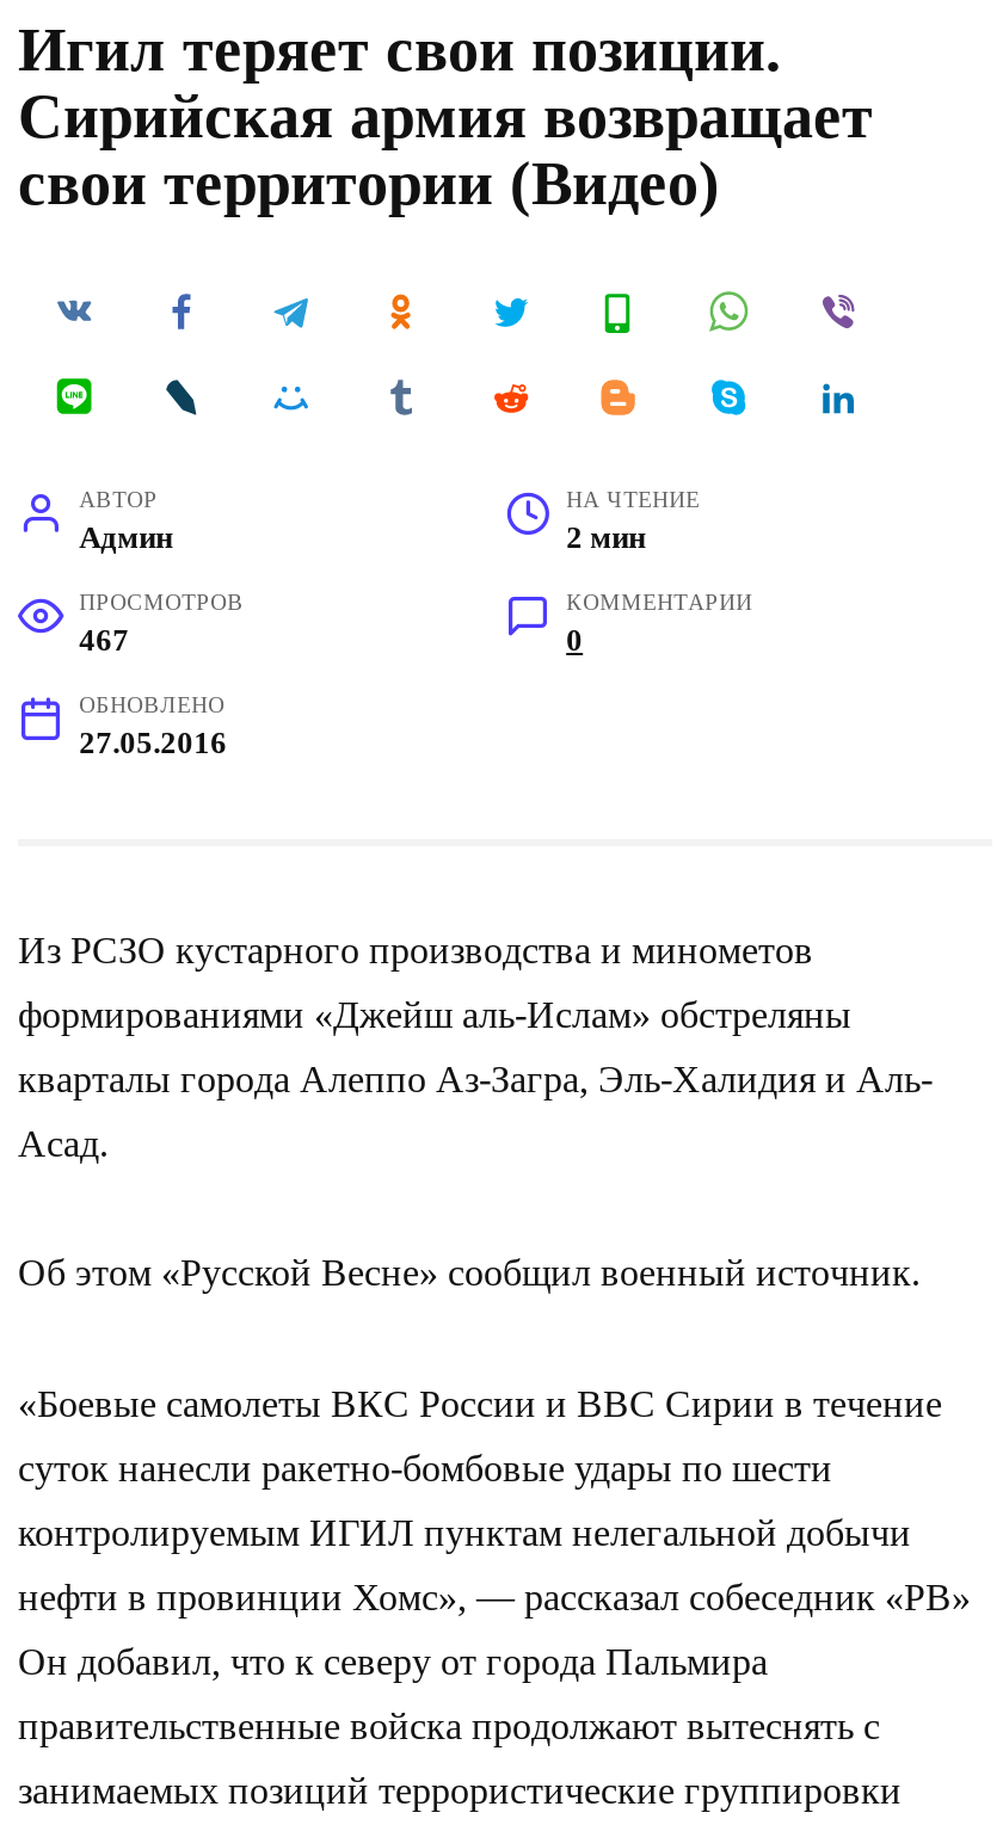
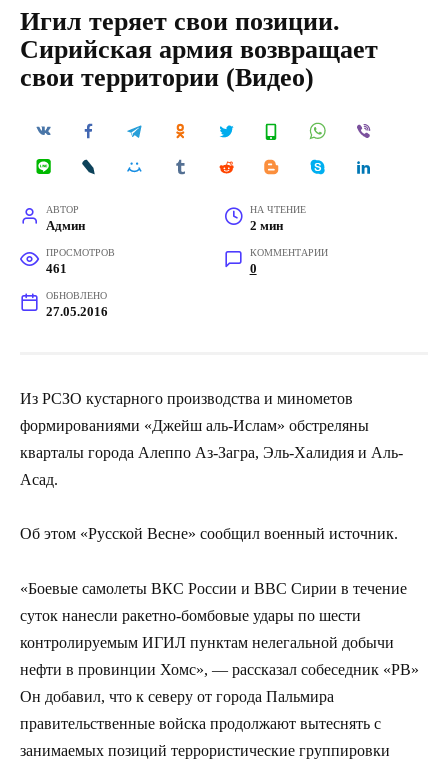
[79,625,129,658] 467 -> [46,262,67,276] 461

